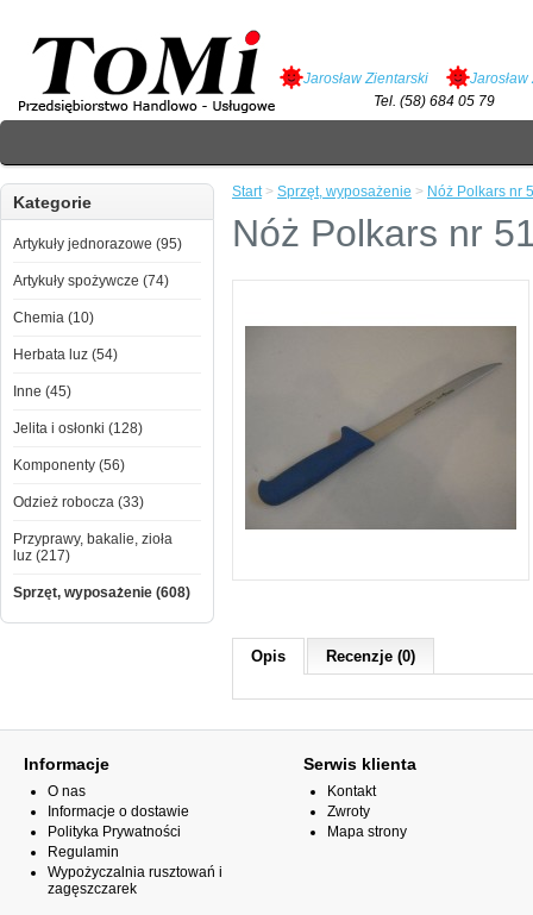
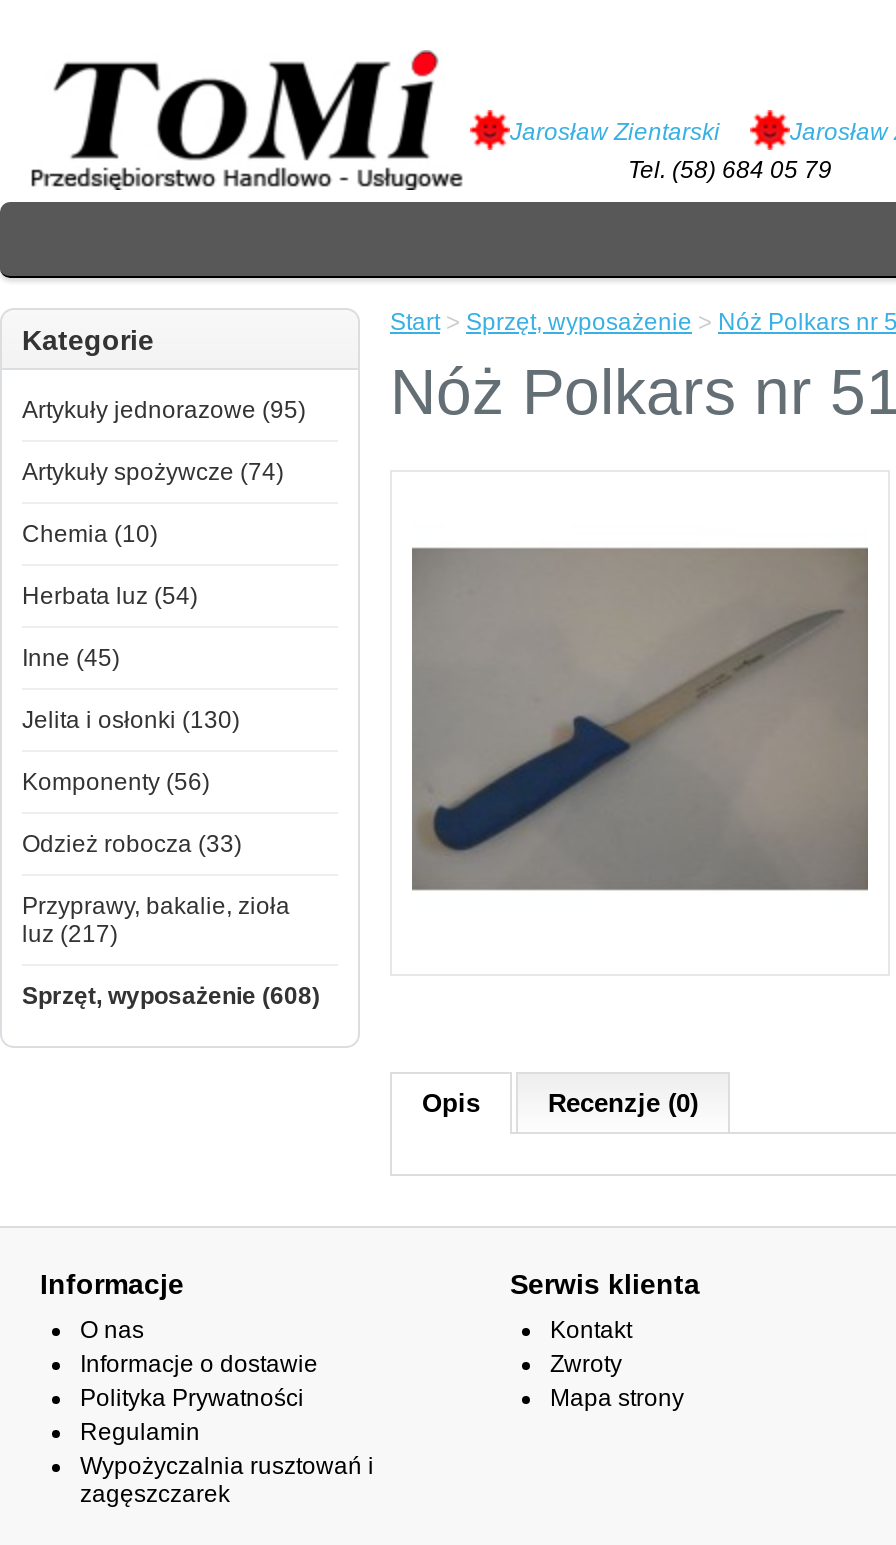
[13,420,143,437] Jelita i osłonki (128) -> [22,706,240,734] Jelita i osłonki (130)

